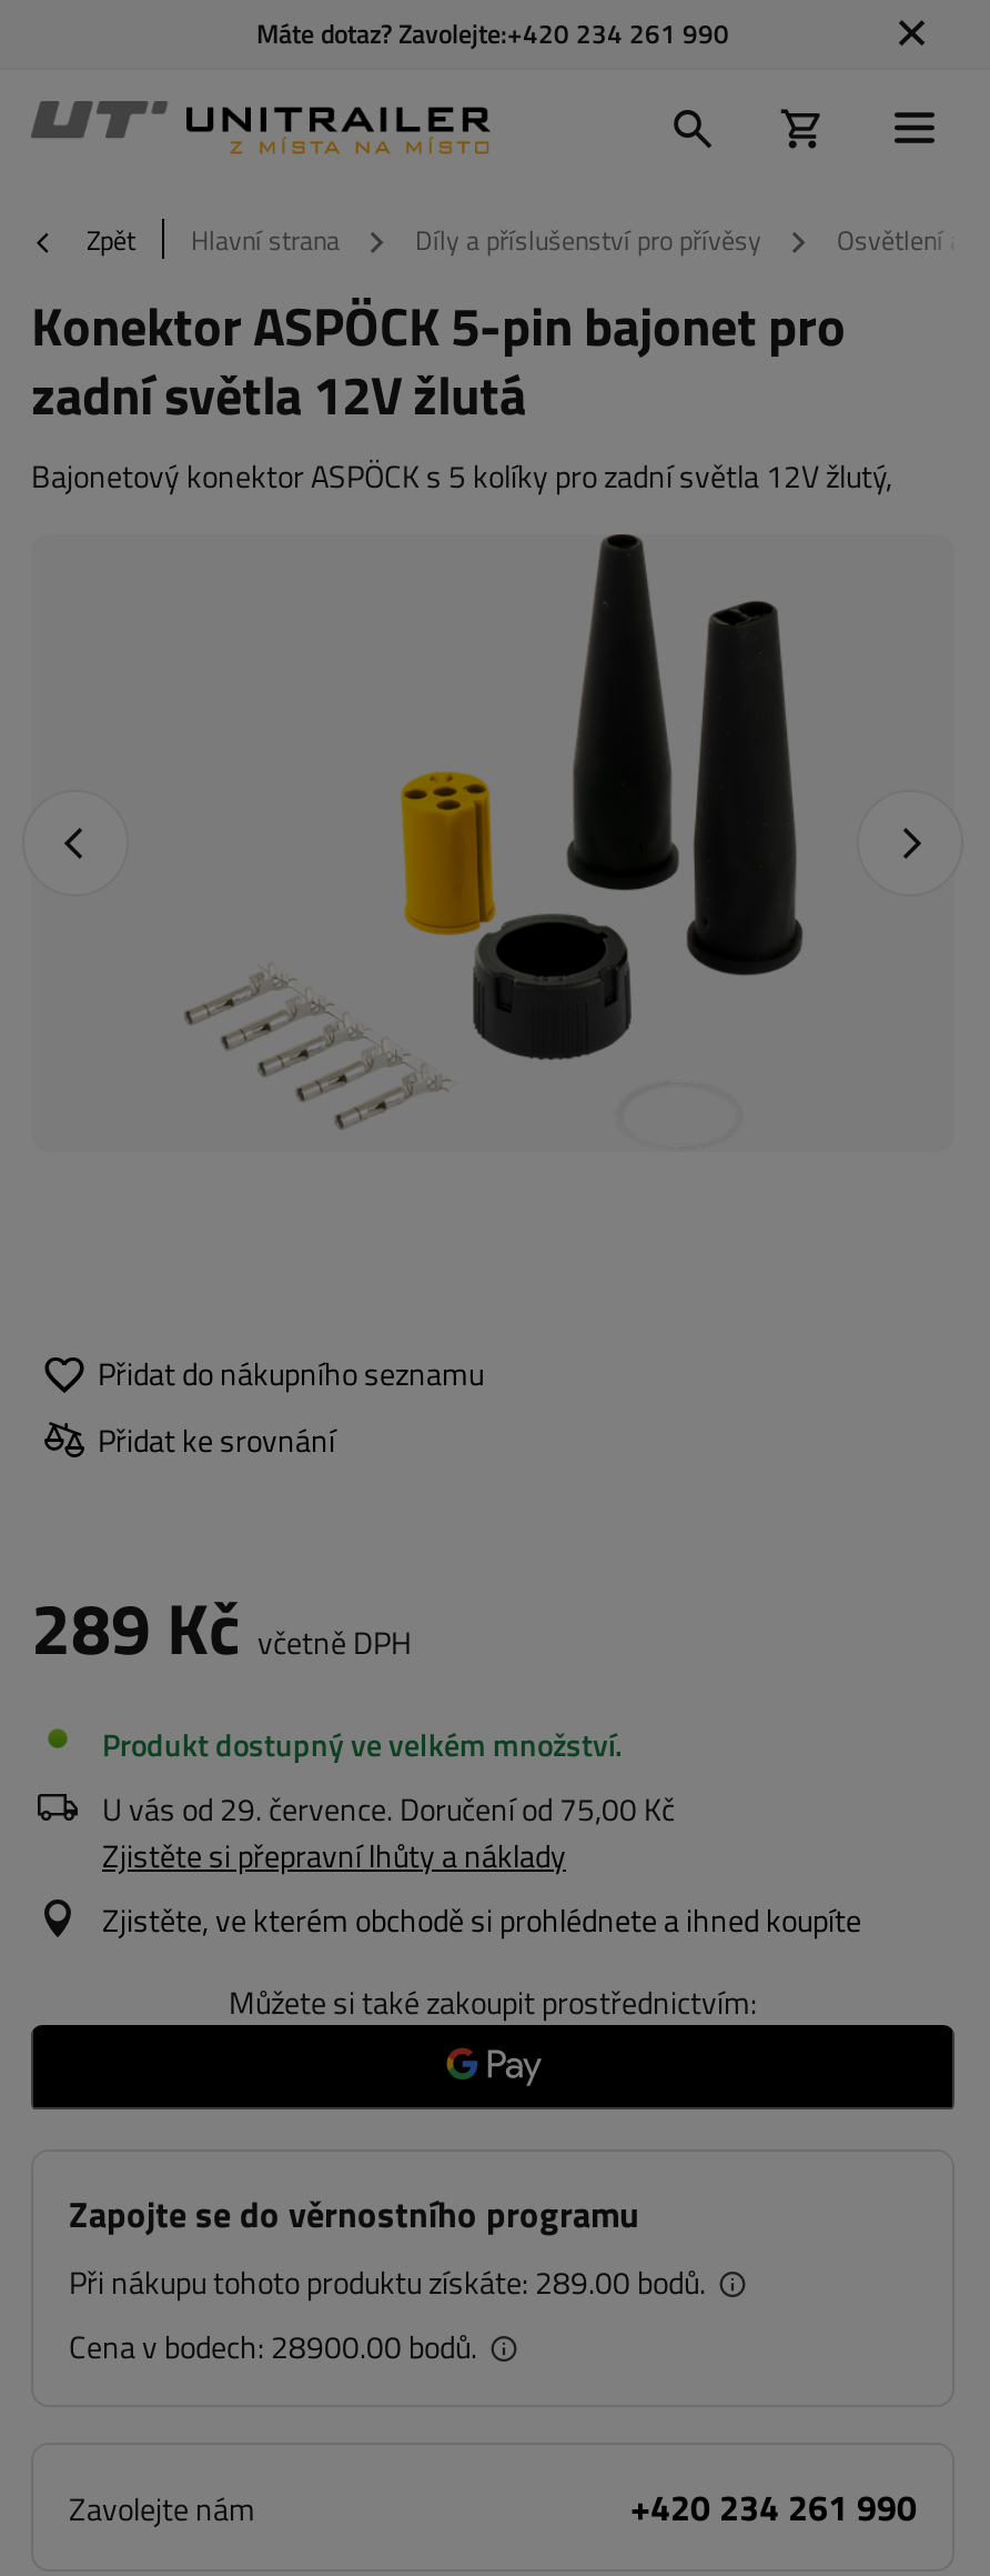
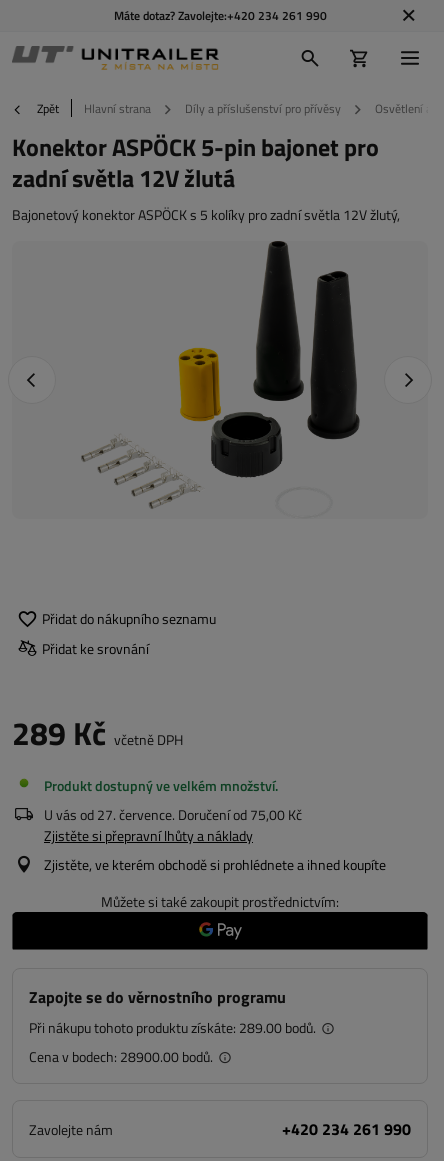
[102,1785,675,1832] U vás od 29. července. Doručení od 75,00 Kč -> [44,804,302,825] U vás od 27. července. Doručení od 75,00 Kč

